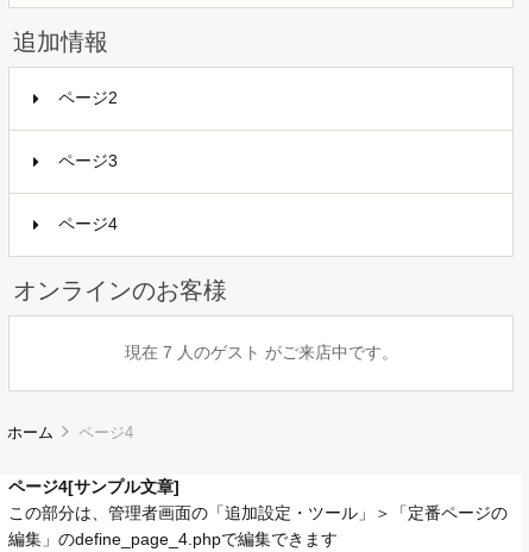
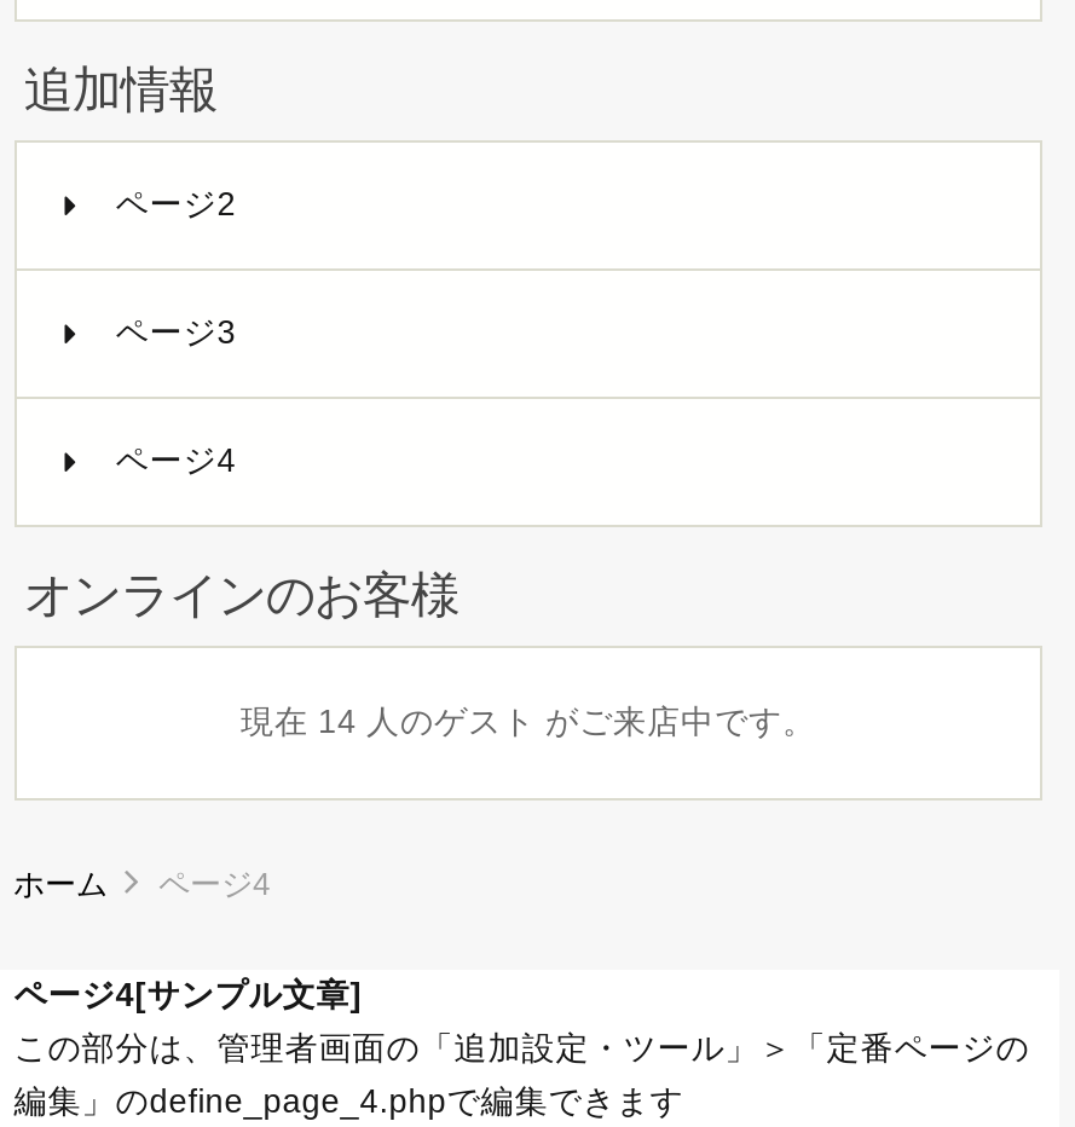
[124,344,398,362] 現在 7 人のゲスト がご来店中です。 -> [241,704,816,740] 現在 14 人のゲスト がご来店中です。

